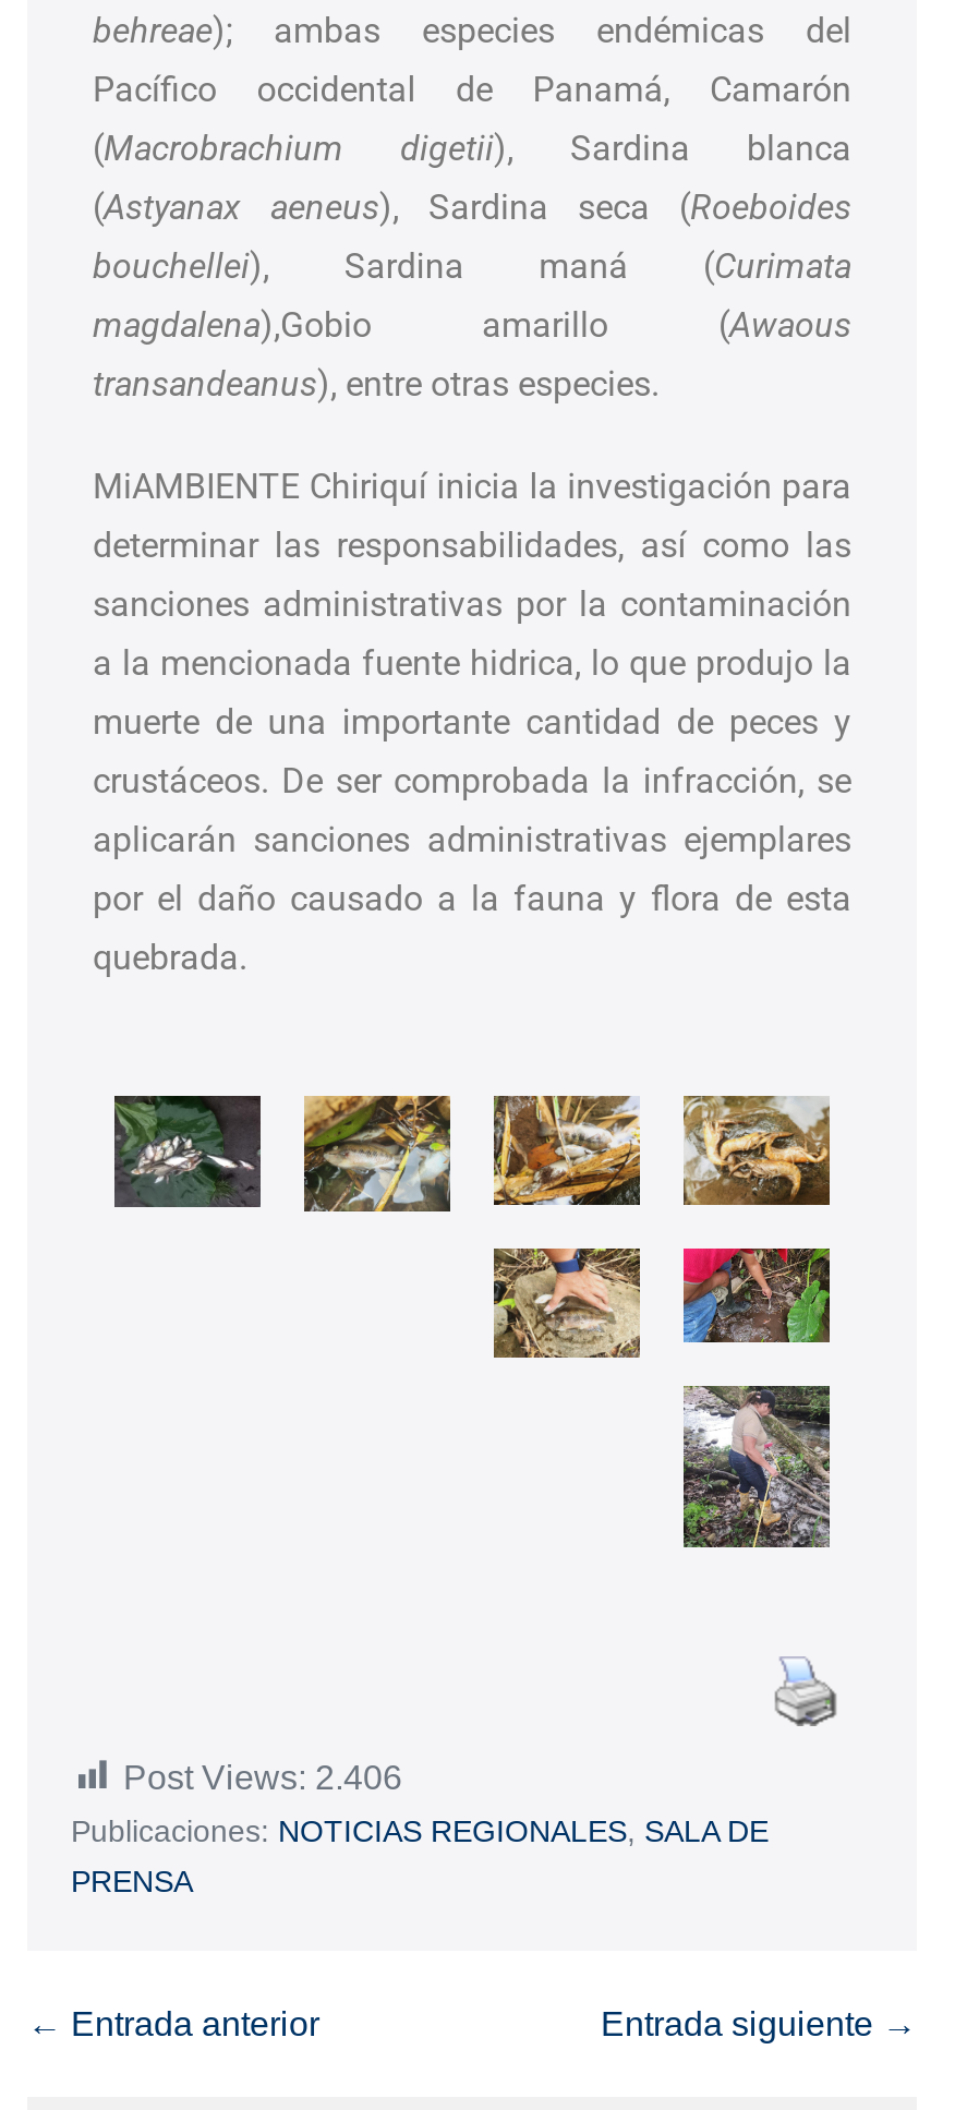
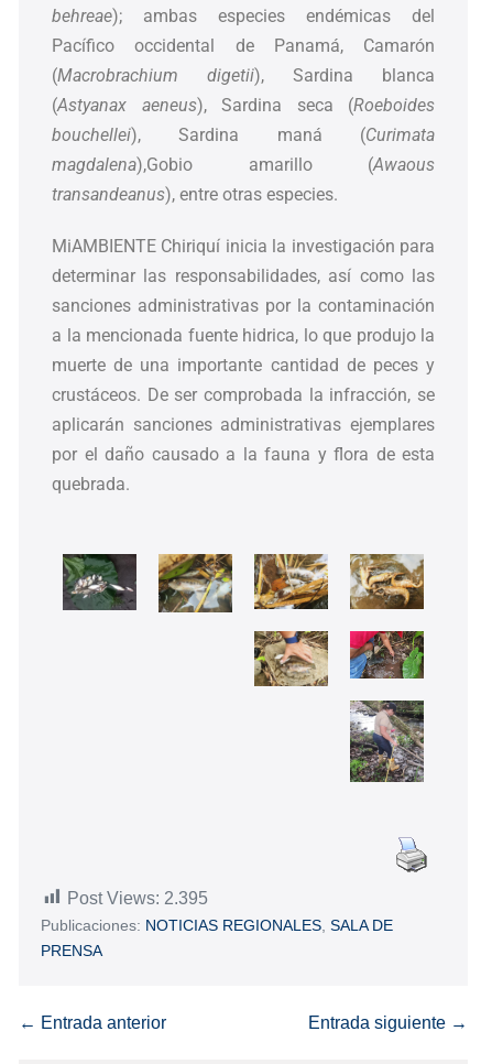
[123,1758,402,1795] Post Views: 2.406 -> [67,888,208,907] Post Views: 2.395

